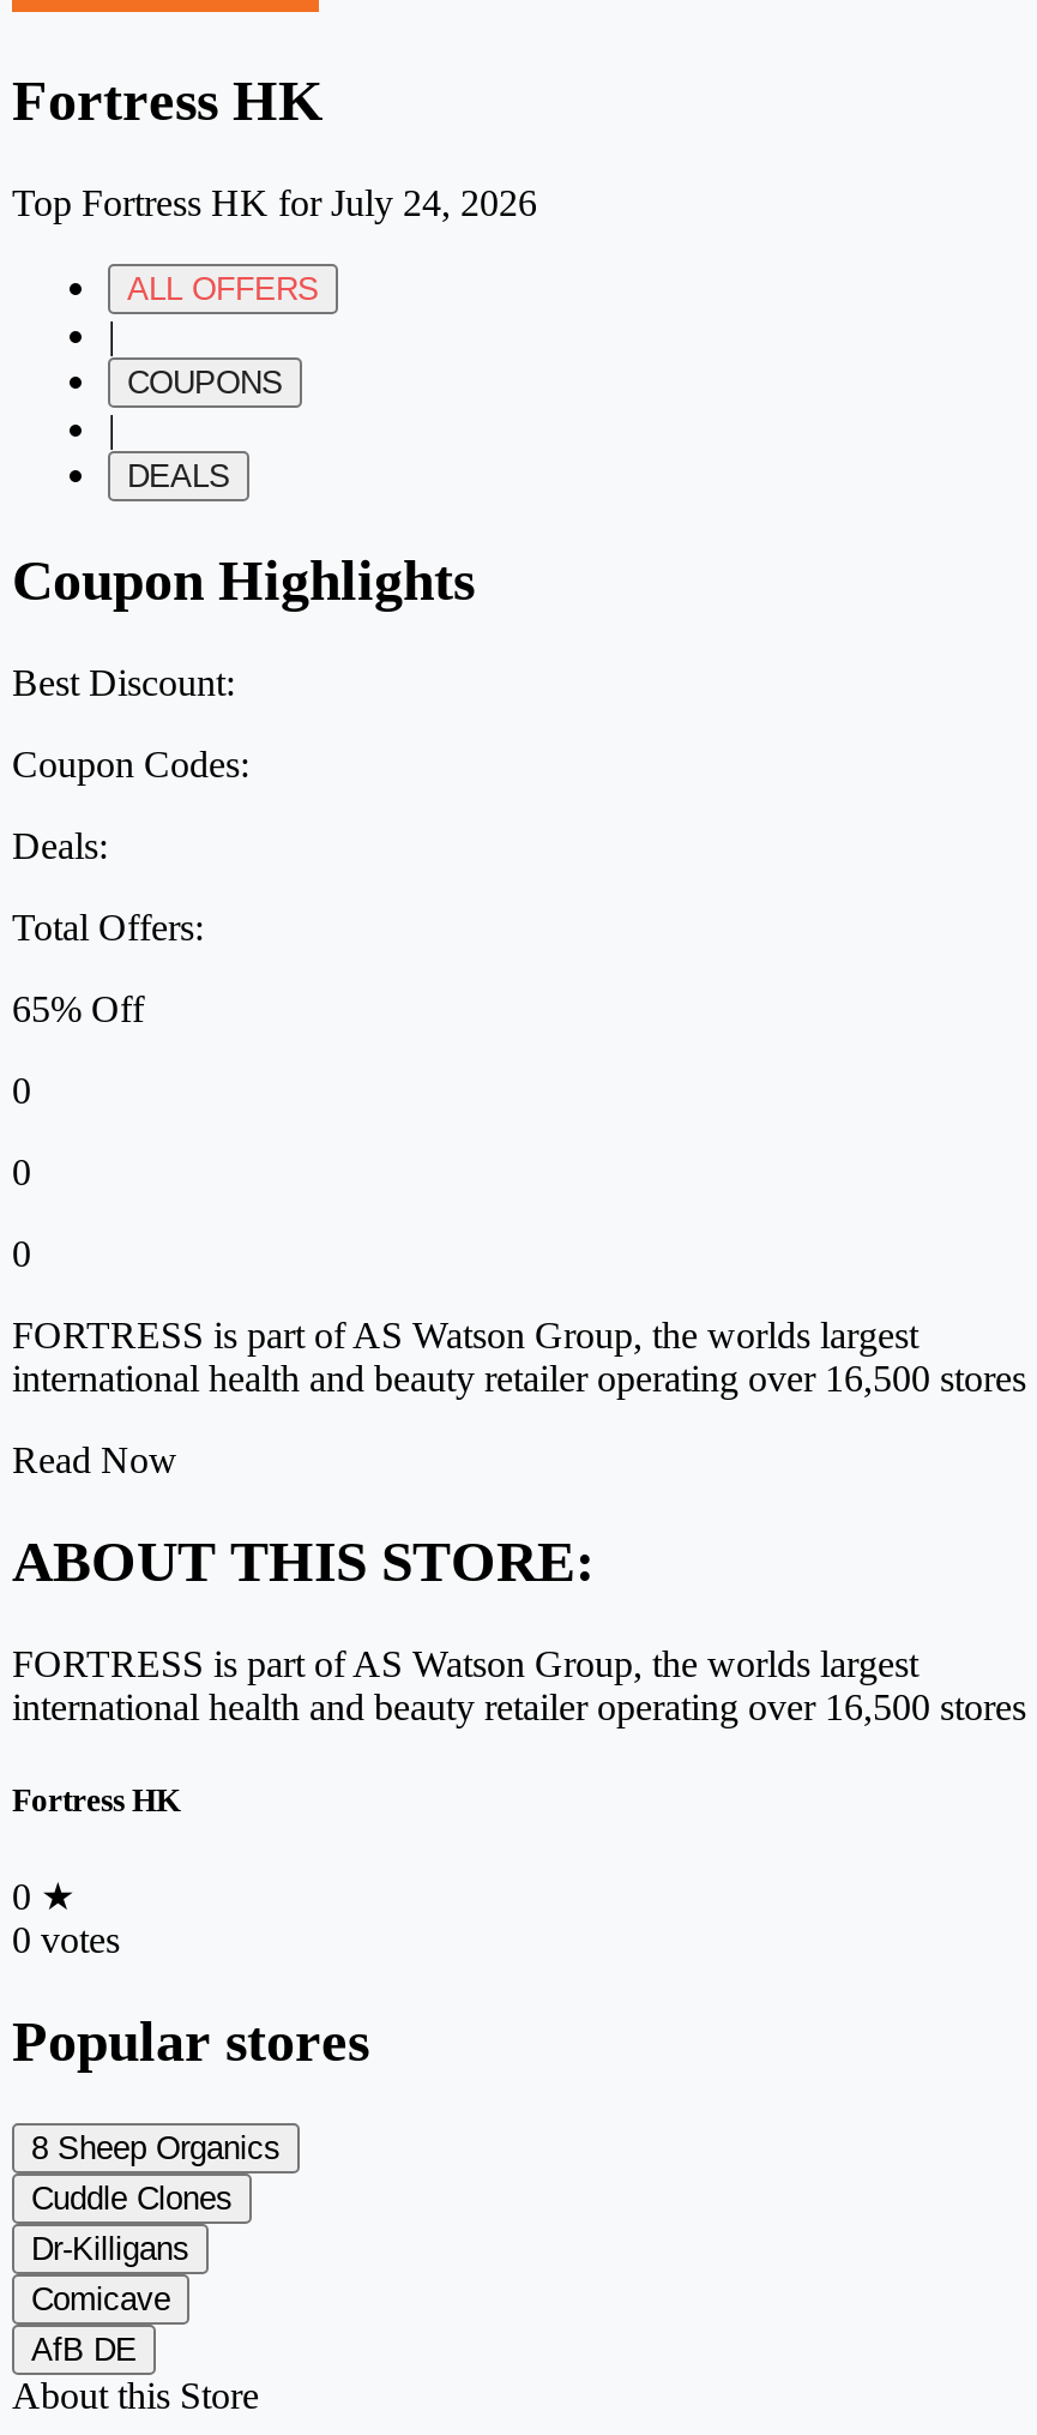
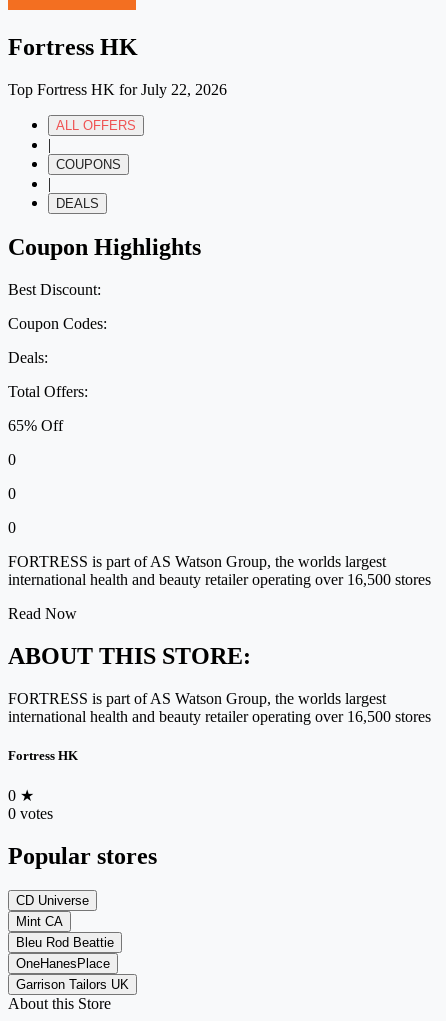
[12,182,537,223] Top Fortress HK for July 24, 2026 -> [8,81,227,98] Top Fortress HK for July 22, 2026
[31,2130,281,2367] 8 Sheep Organics | Cuddle Clones | Dr-Killigans | Comicave | AfB DE -> [16,893,129,992] CD Universe | Mint CA | Bleu Rod Beattie | OneHanesPlace | Garrison Tailors UK

